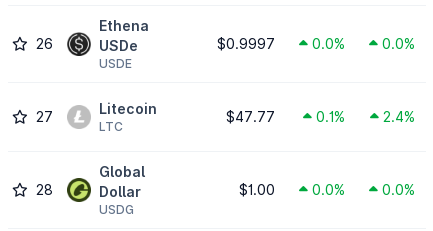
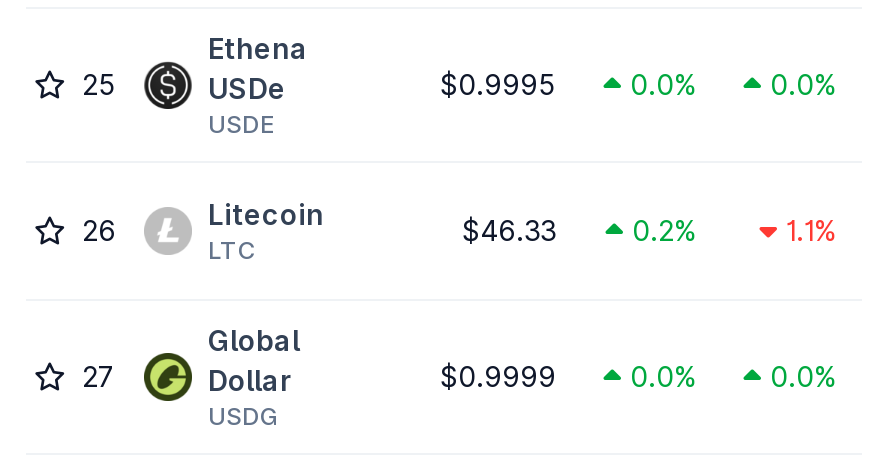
[36,35,53,52] 26 -> [82,67,116,101] 25
[217,35,275,52] $0.9997 -> [440,67,556,101] $0.9995
[36,108,53,125] 27 -> [82,213,116,247] 26
[226,108,275,125] $47.77 -> [462,213,556,247] $46.33
[316,108,345,125] 0.1% -> [632,213,696,247] 0.2%
[383,108,415,125] 2.4% -> [786,213,836,247] 1.1%
[36,181,53,198] 28 -> [82,359,116,393] 27
[239,181,275,198] $1.00 -> [440,359,556,393] $0.9999

